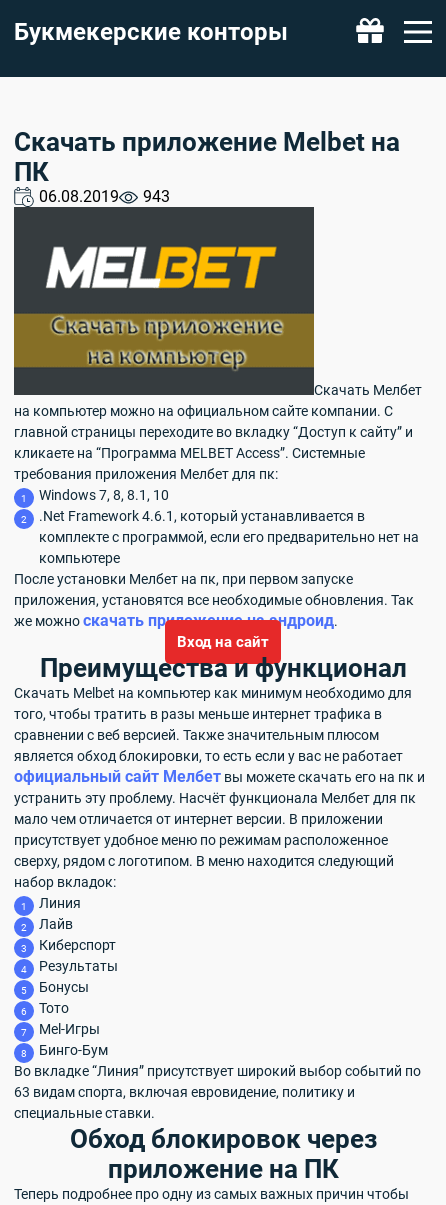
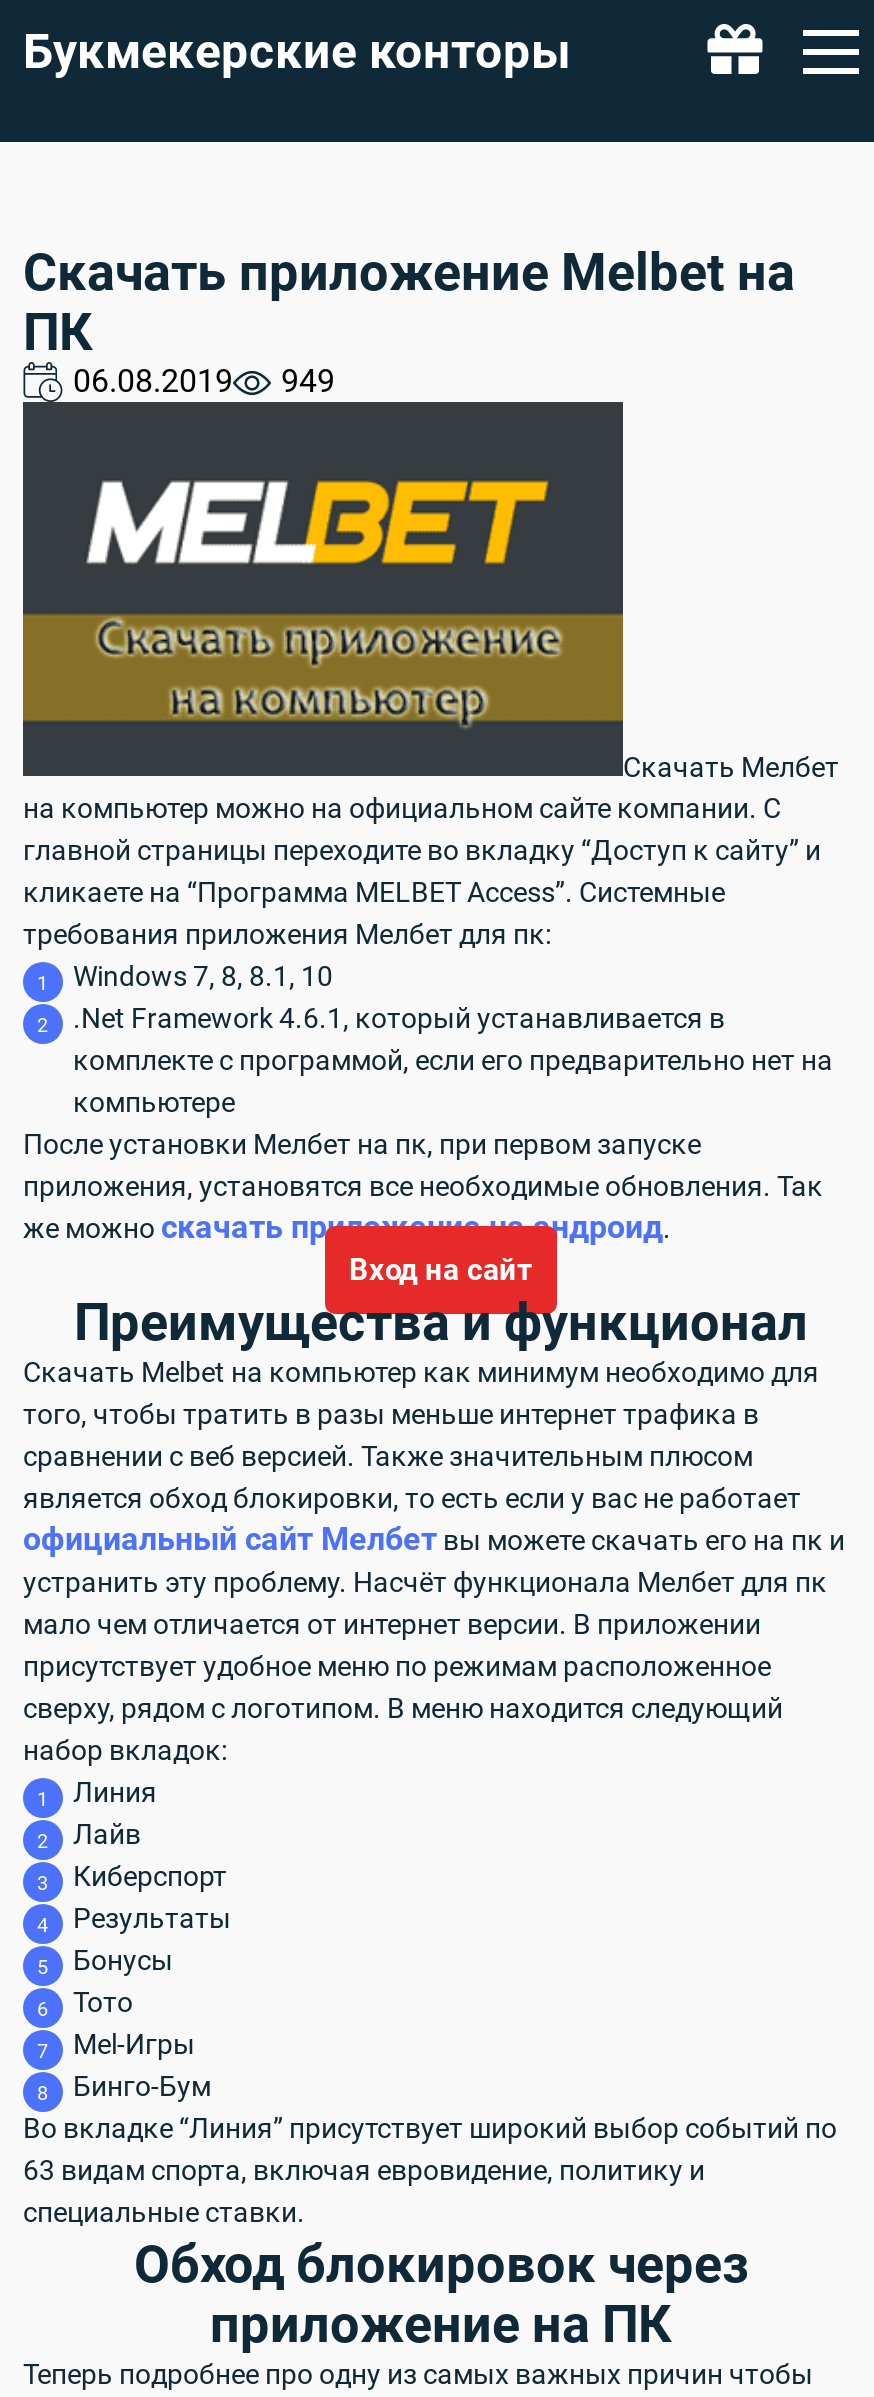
[39,187,170,206] 06.08.2019 943 -> [73,362,335,400] 06.08.2019 949

